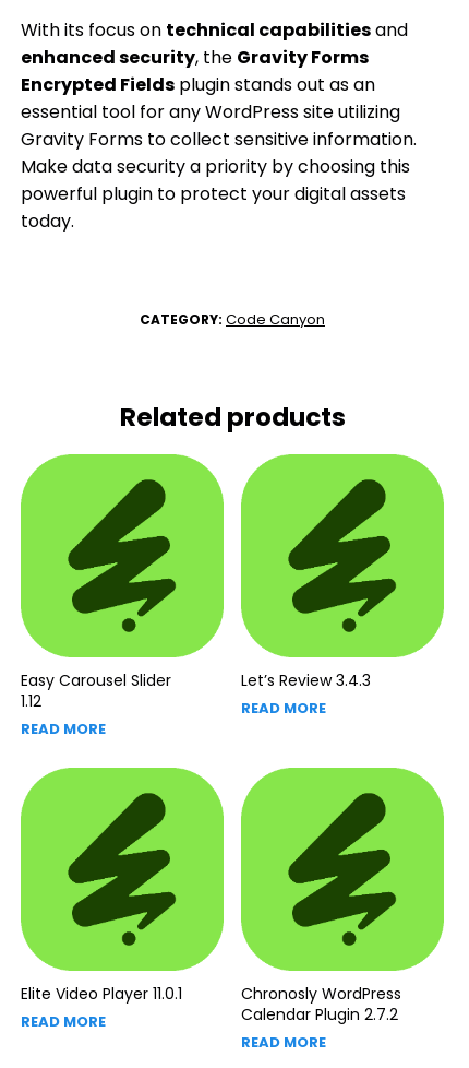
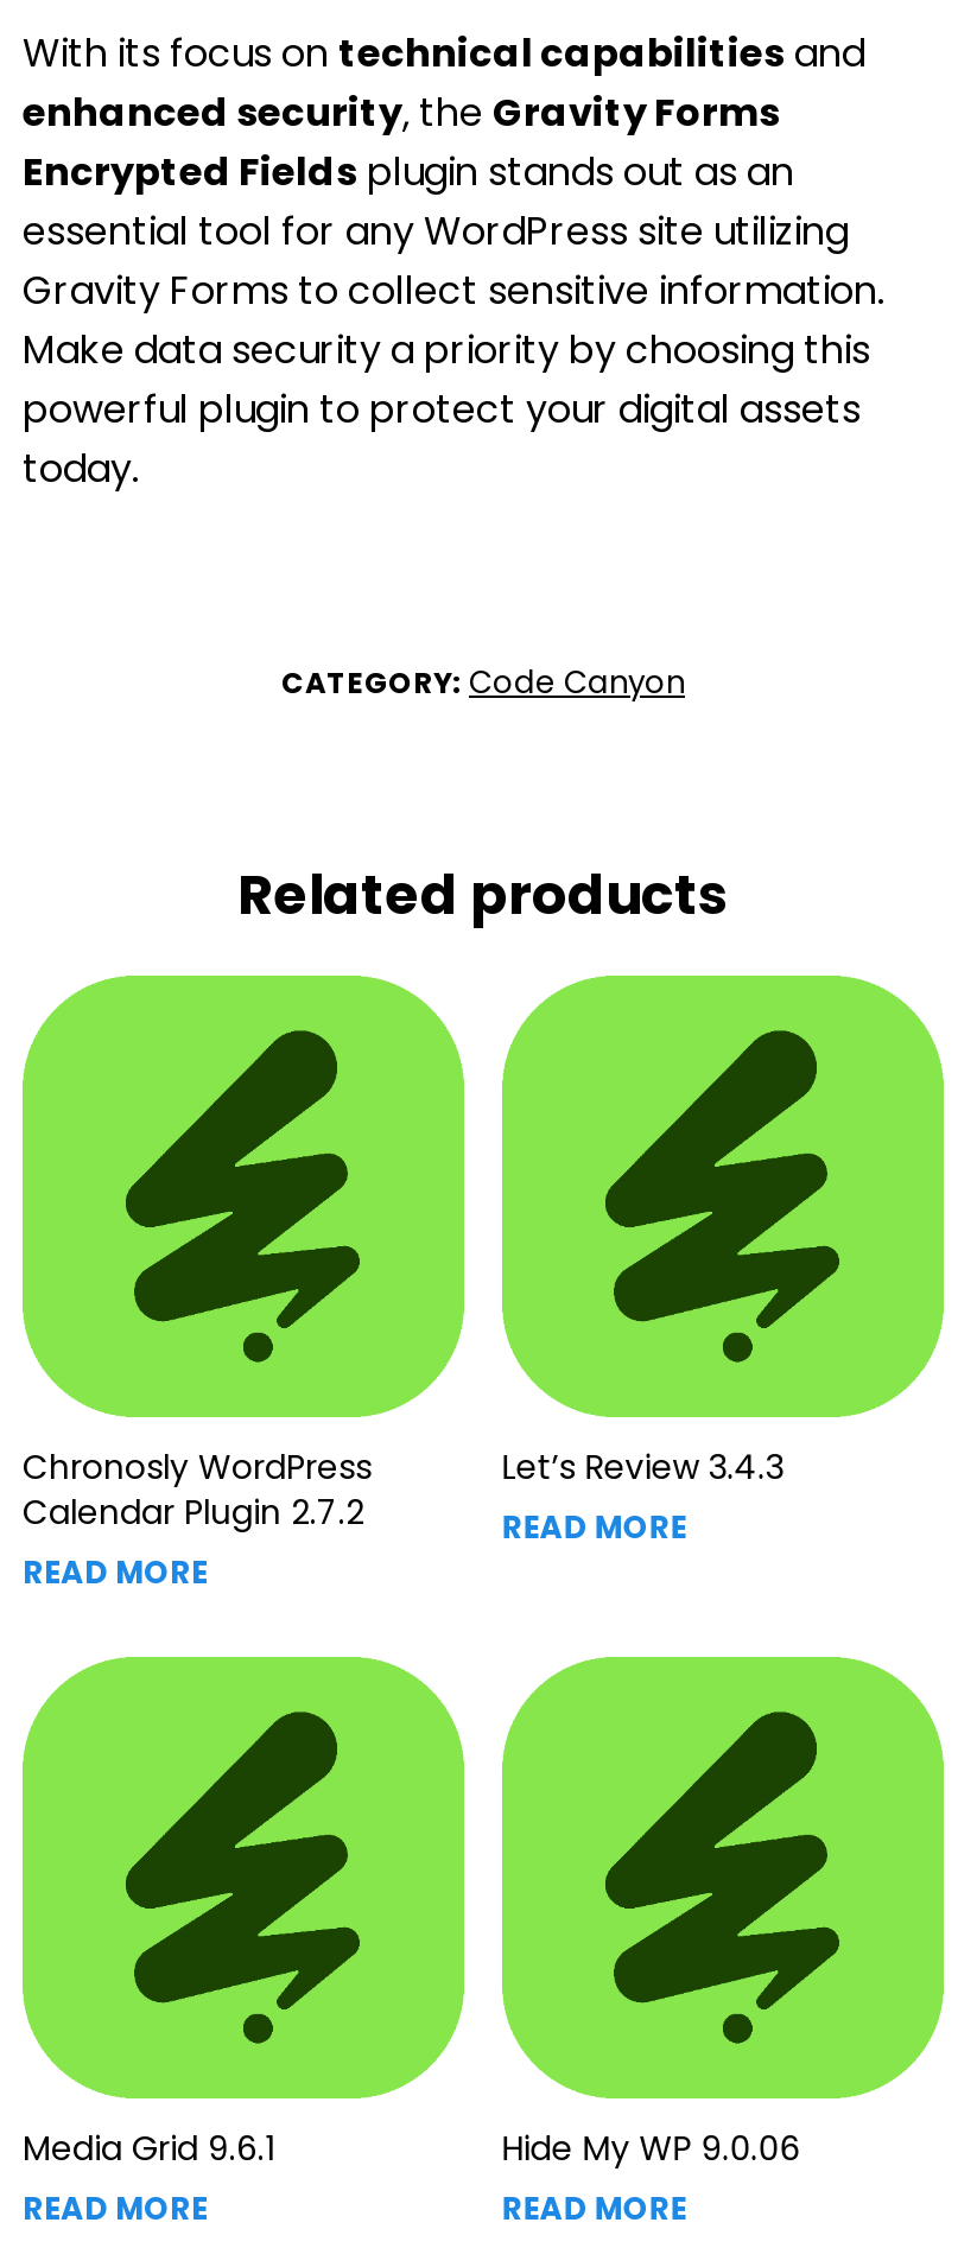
[21,669,171,712] Easy Carousel Slider | 1.12 -> none
none -> [502,2124,801,2172] Hide My WP 9.0.06
[21,983,182,1004] Elite Video Player 11.0.1 -> [23,2124,274,2172] Media Grid 9.6.1
moved [241,983,401,1025] -> [23,1443,372,1536]: Chronosly WordPress | Calendar Plugin 2.7.2

